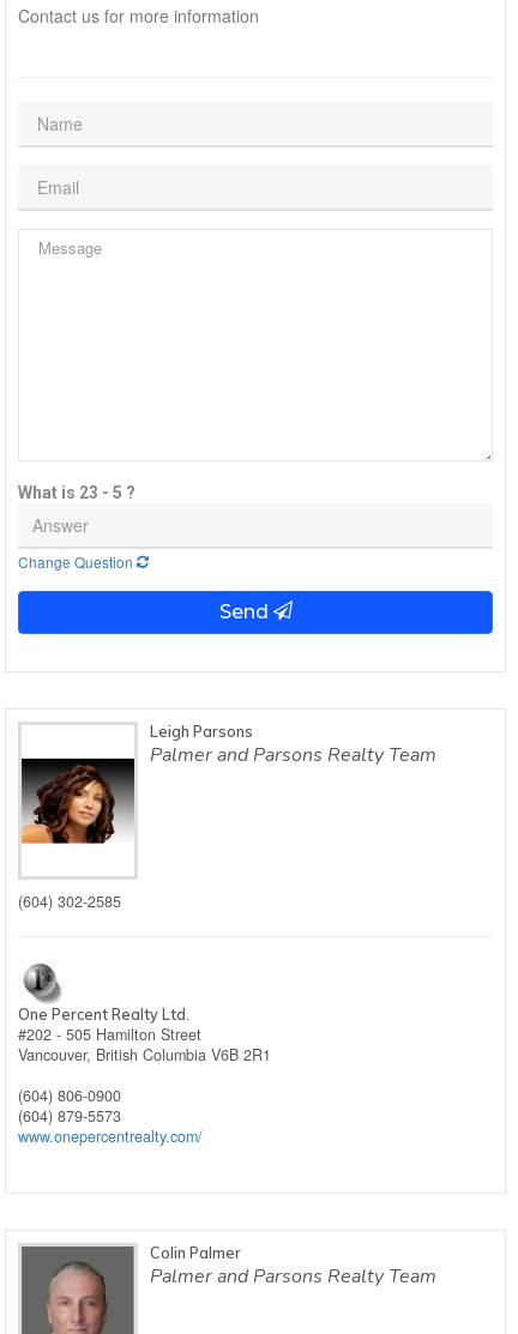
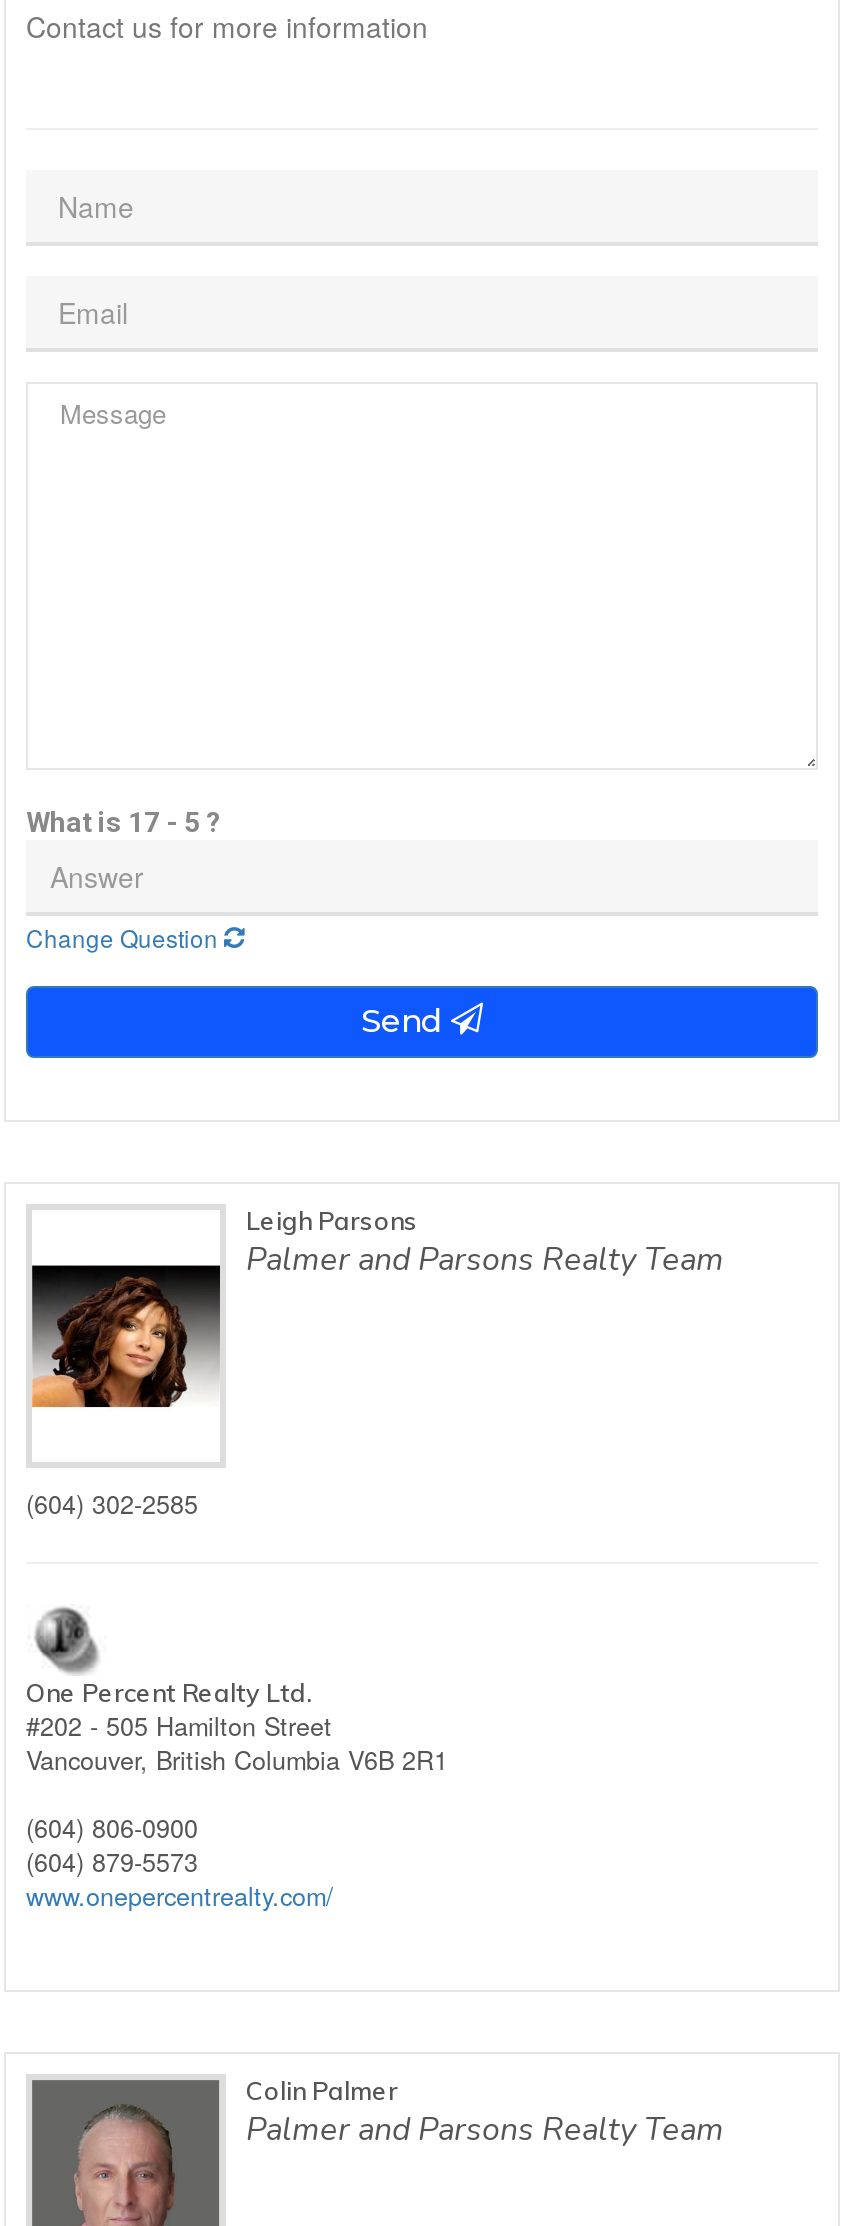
[18,483,135,502] What is 23 - 5 ? -> [26,806,222,838] What is 17 - 5 ?

